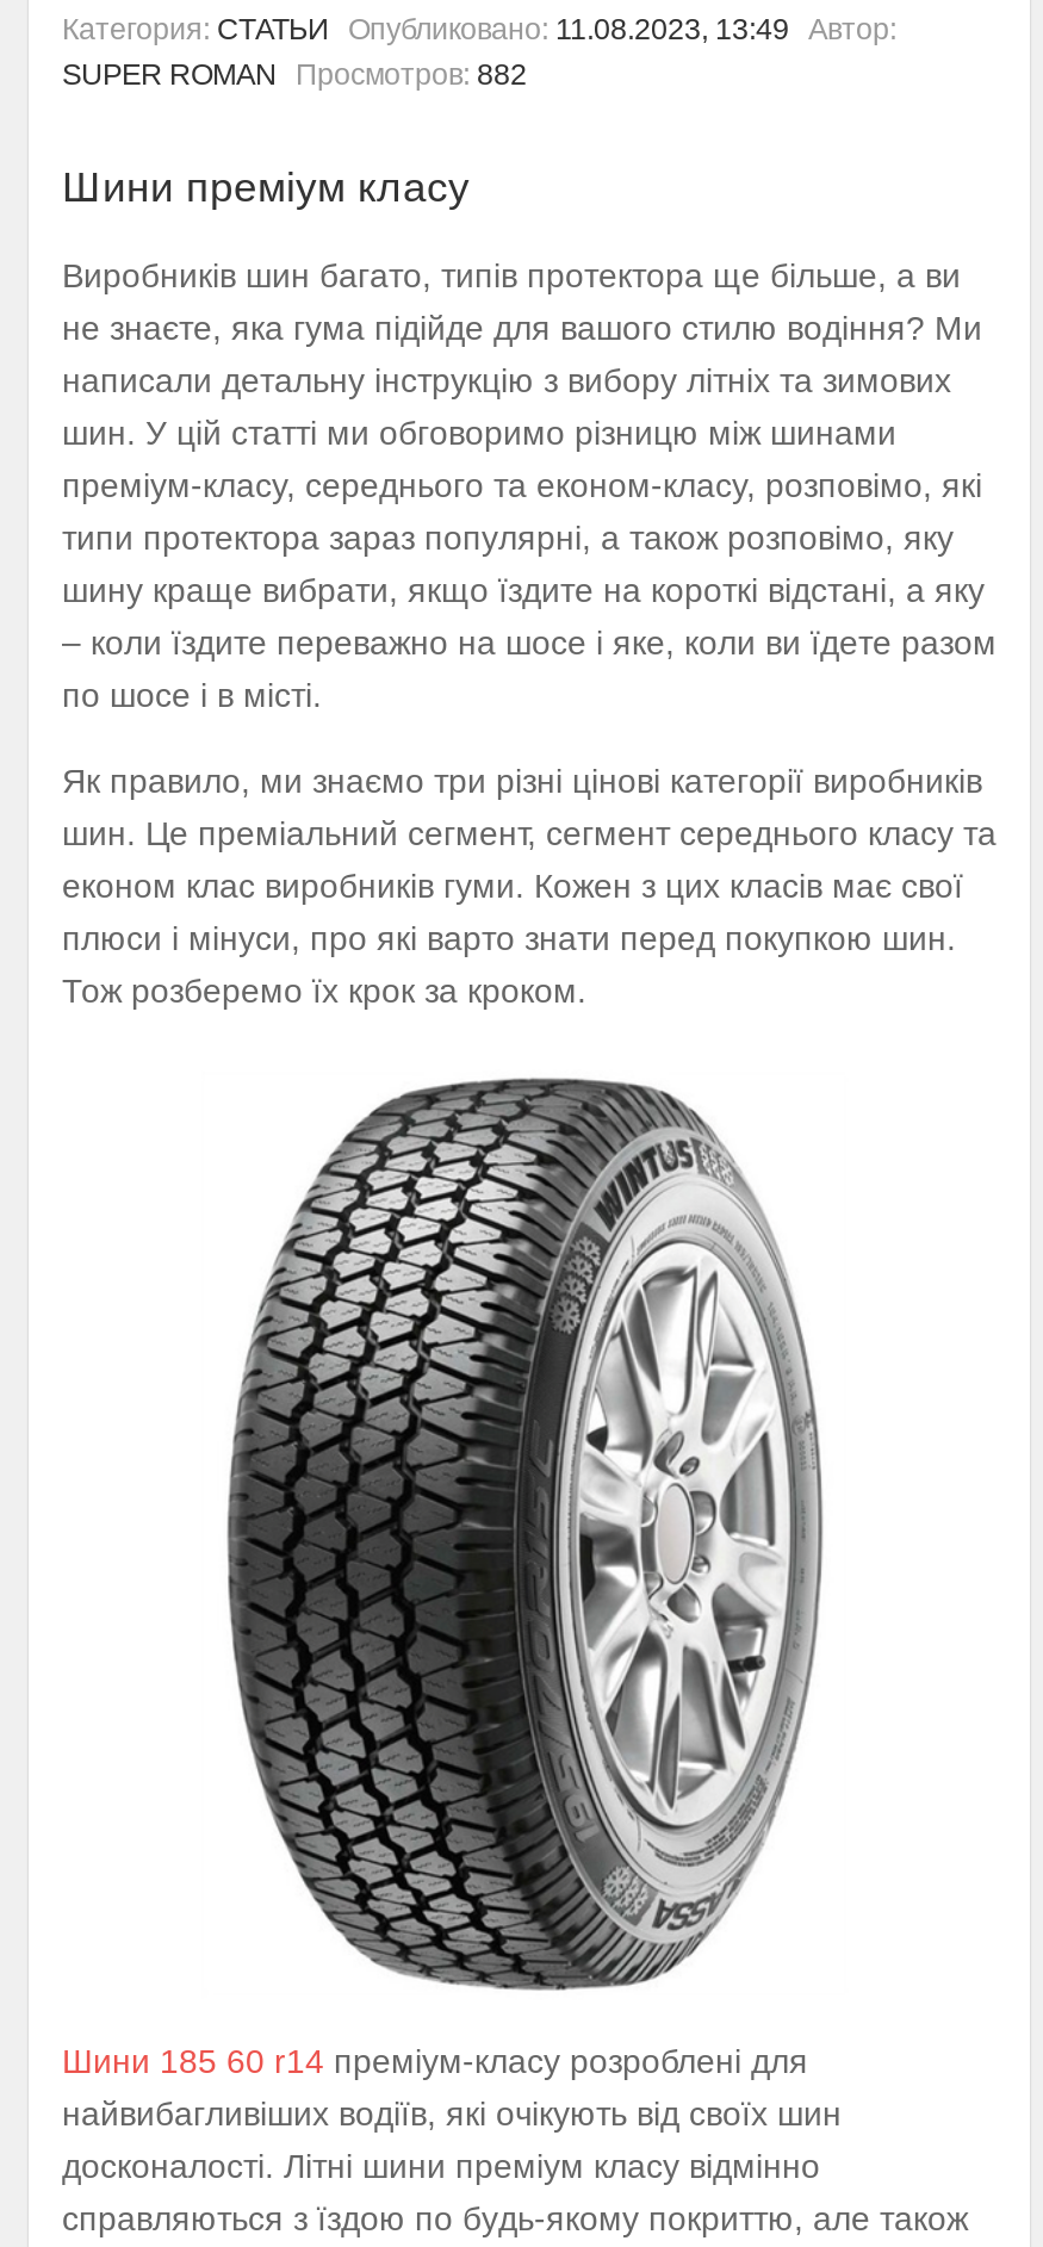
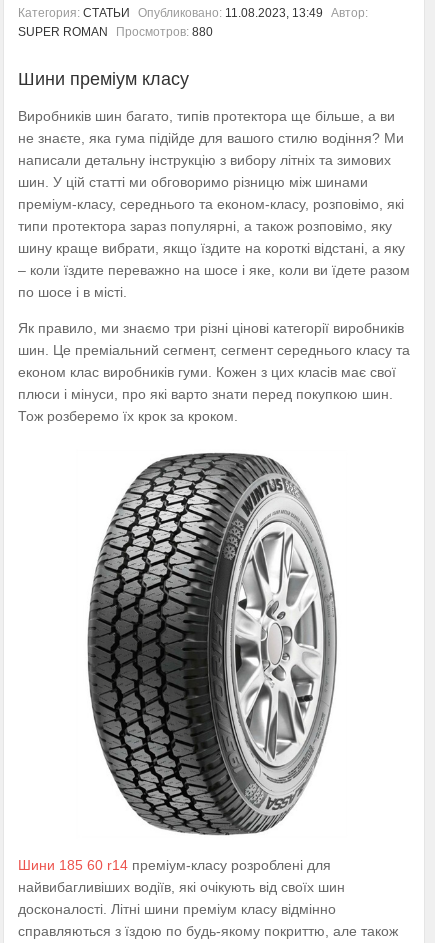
[62,58,527,91] SUPER ROMAN Просмотров: 882 -> [18,25,213,39] SUPER ROMAN Просмотров: 880

